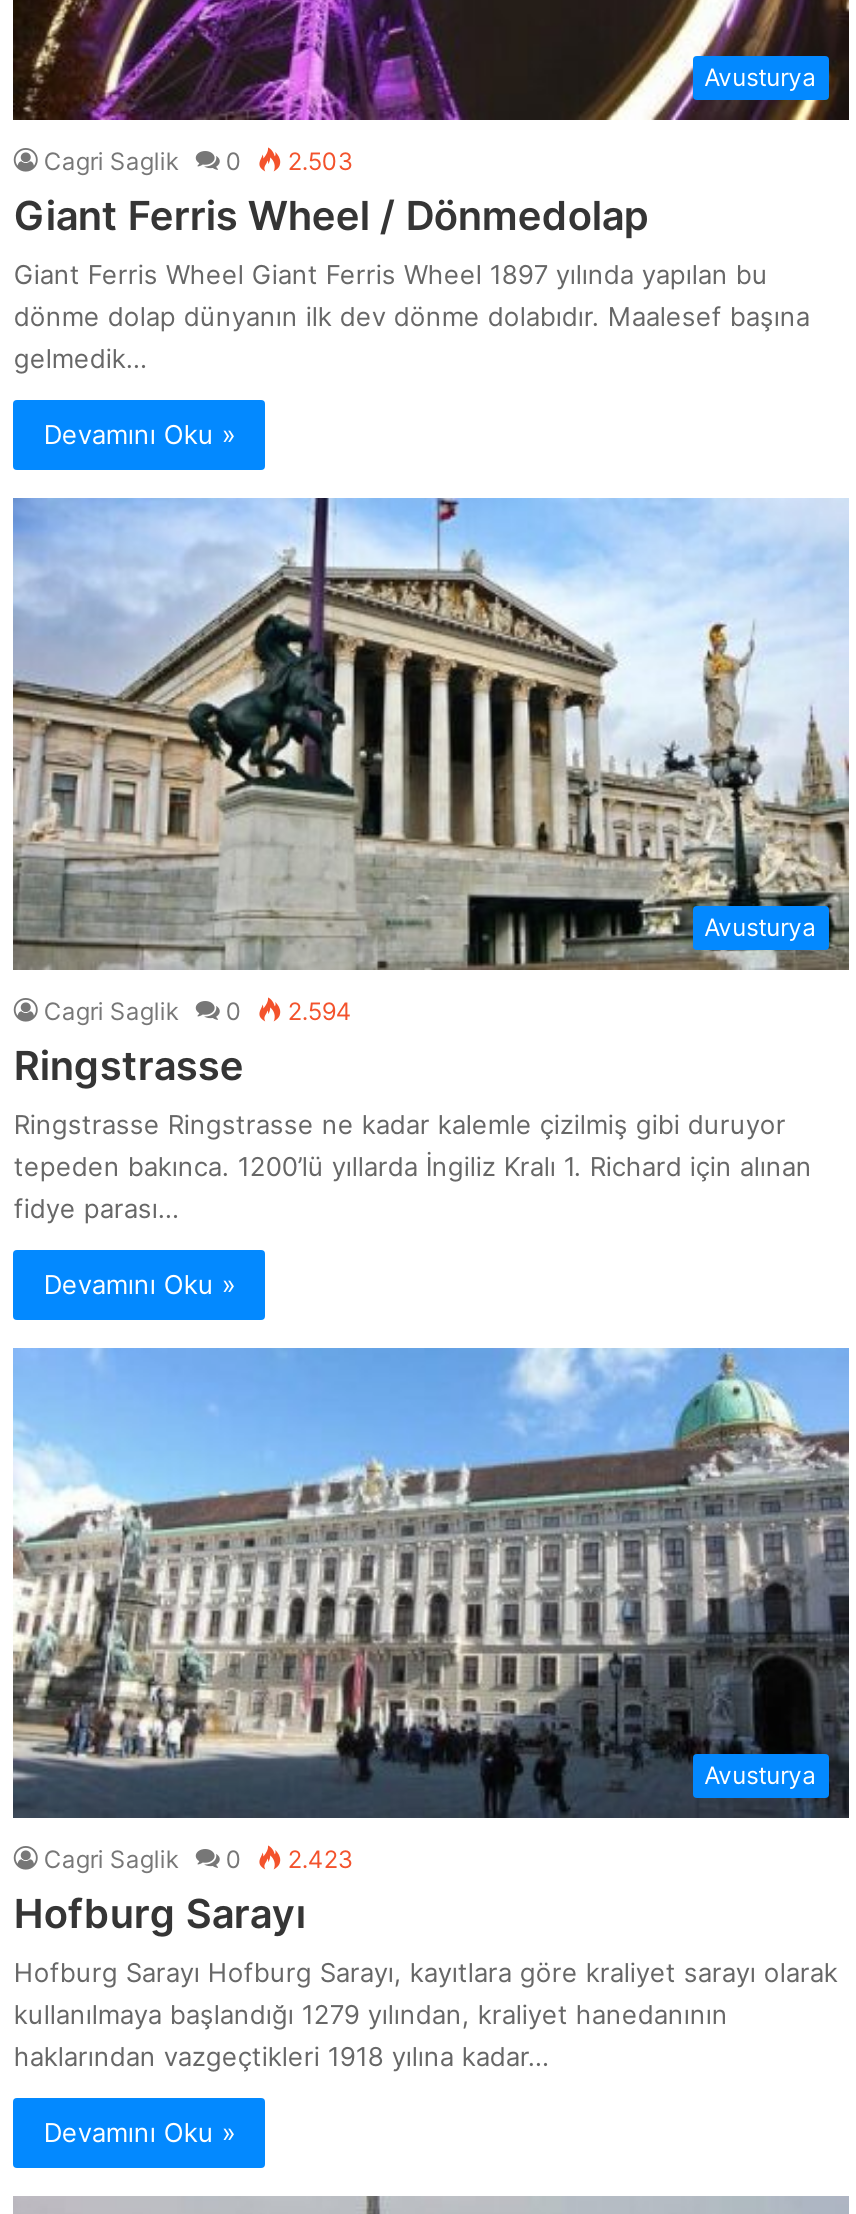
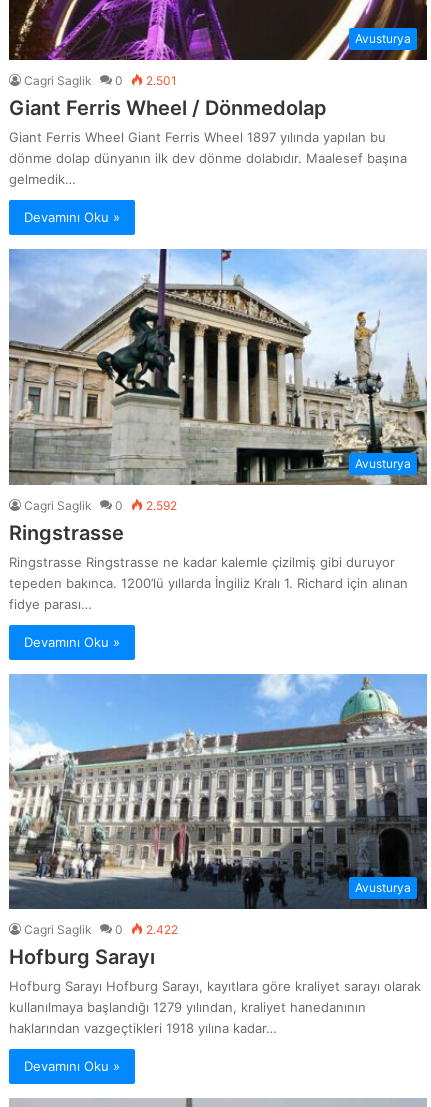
[44,147,354,177] Cagri Saglik 0 2.503 -> [24,73,177,88] Cagri Saglik 0 2.501
[44,996,352,1026] Cagri Saglik 0 2.594 -> [24,498,177,513] Cagri Saglik 0 2.592
[44,1844,354,1874] Cagri Saglik 0 2.423 -> [24,922,178,937] Cagri Saglik 0 2.422

